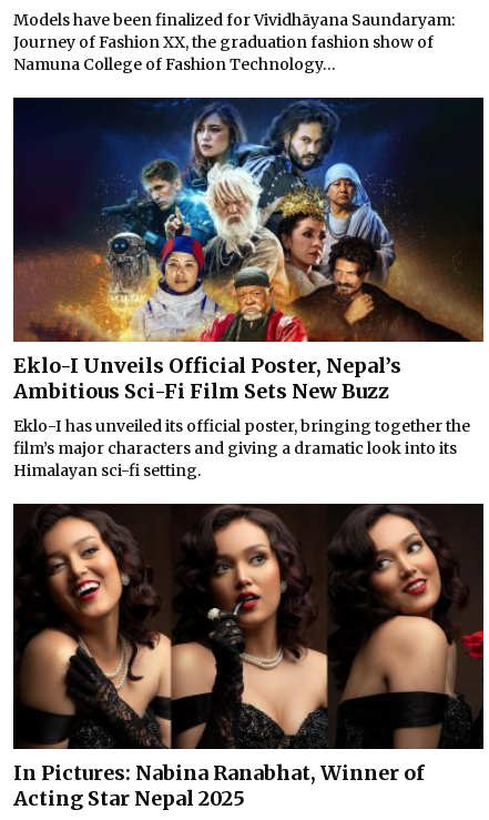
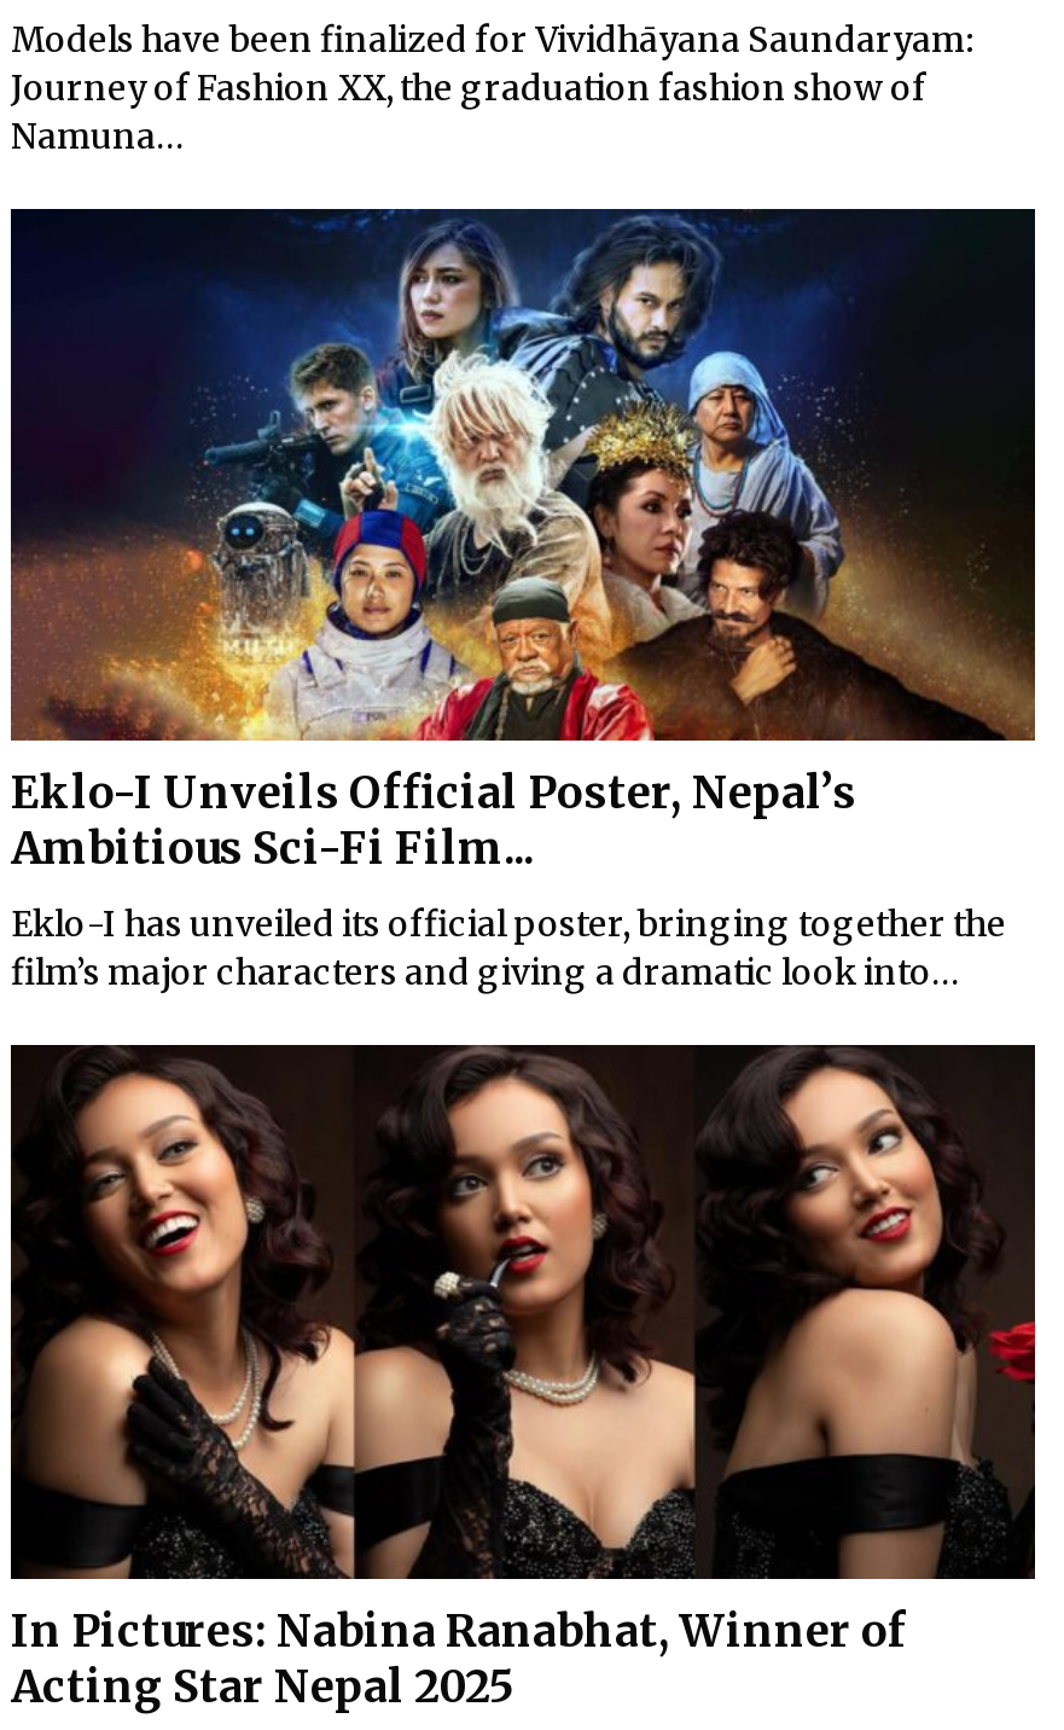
[13,54,336,74] Namuna College of Fashion Technology... -> [11,114,185,158] Namuna...
[13,379,389,404] Ambitious Sci-Fi Film Sets New Buzz -> [11,821,535,877] Ambitious Sci-Fi Film...
[13,439,457,481] film’s major characters and giving a dramatic look into its | Himalayan sci-fi setting. -> [11,952,960,995] film’s major characters and giving a dramatic look into...

